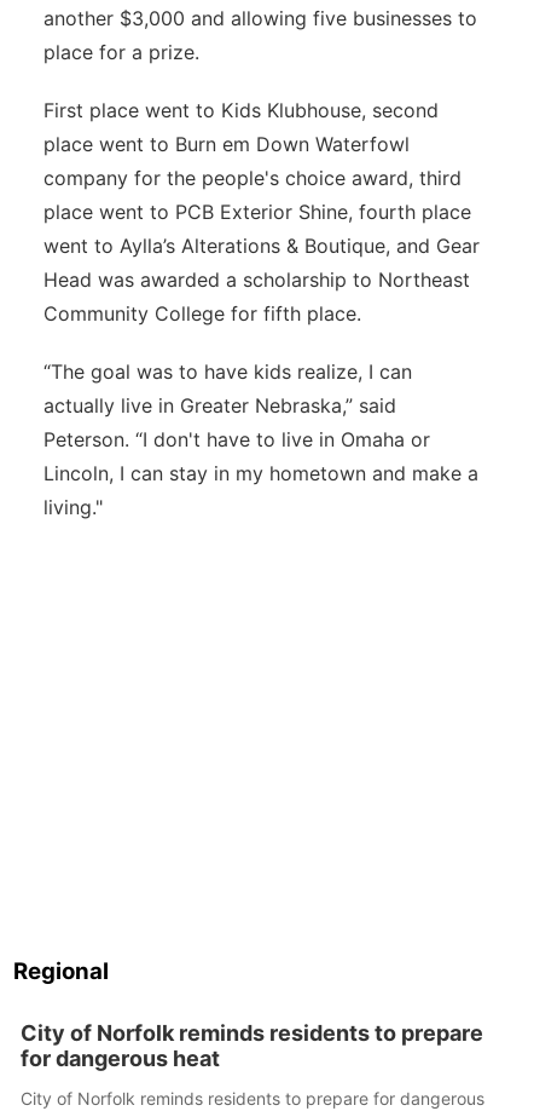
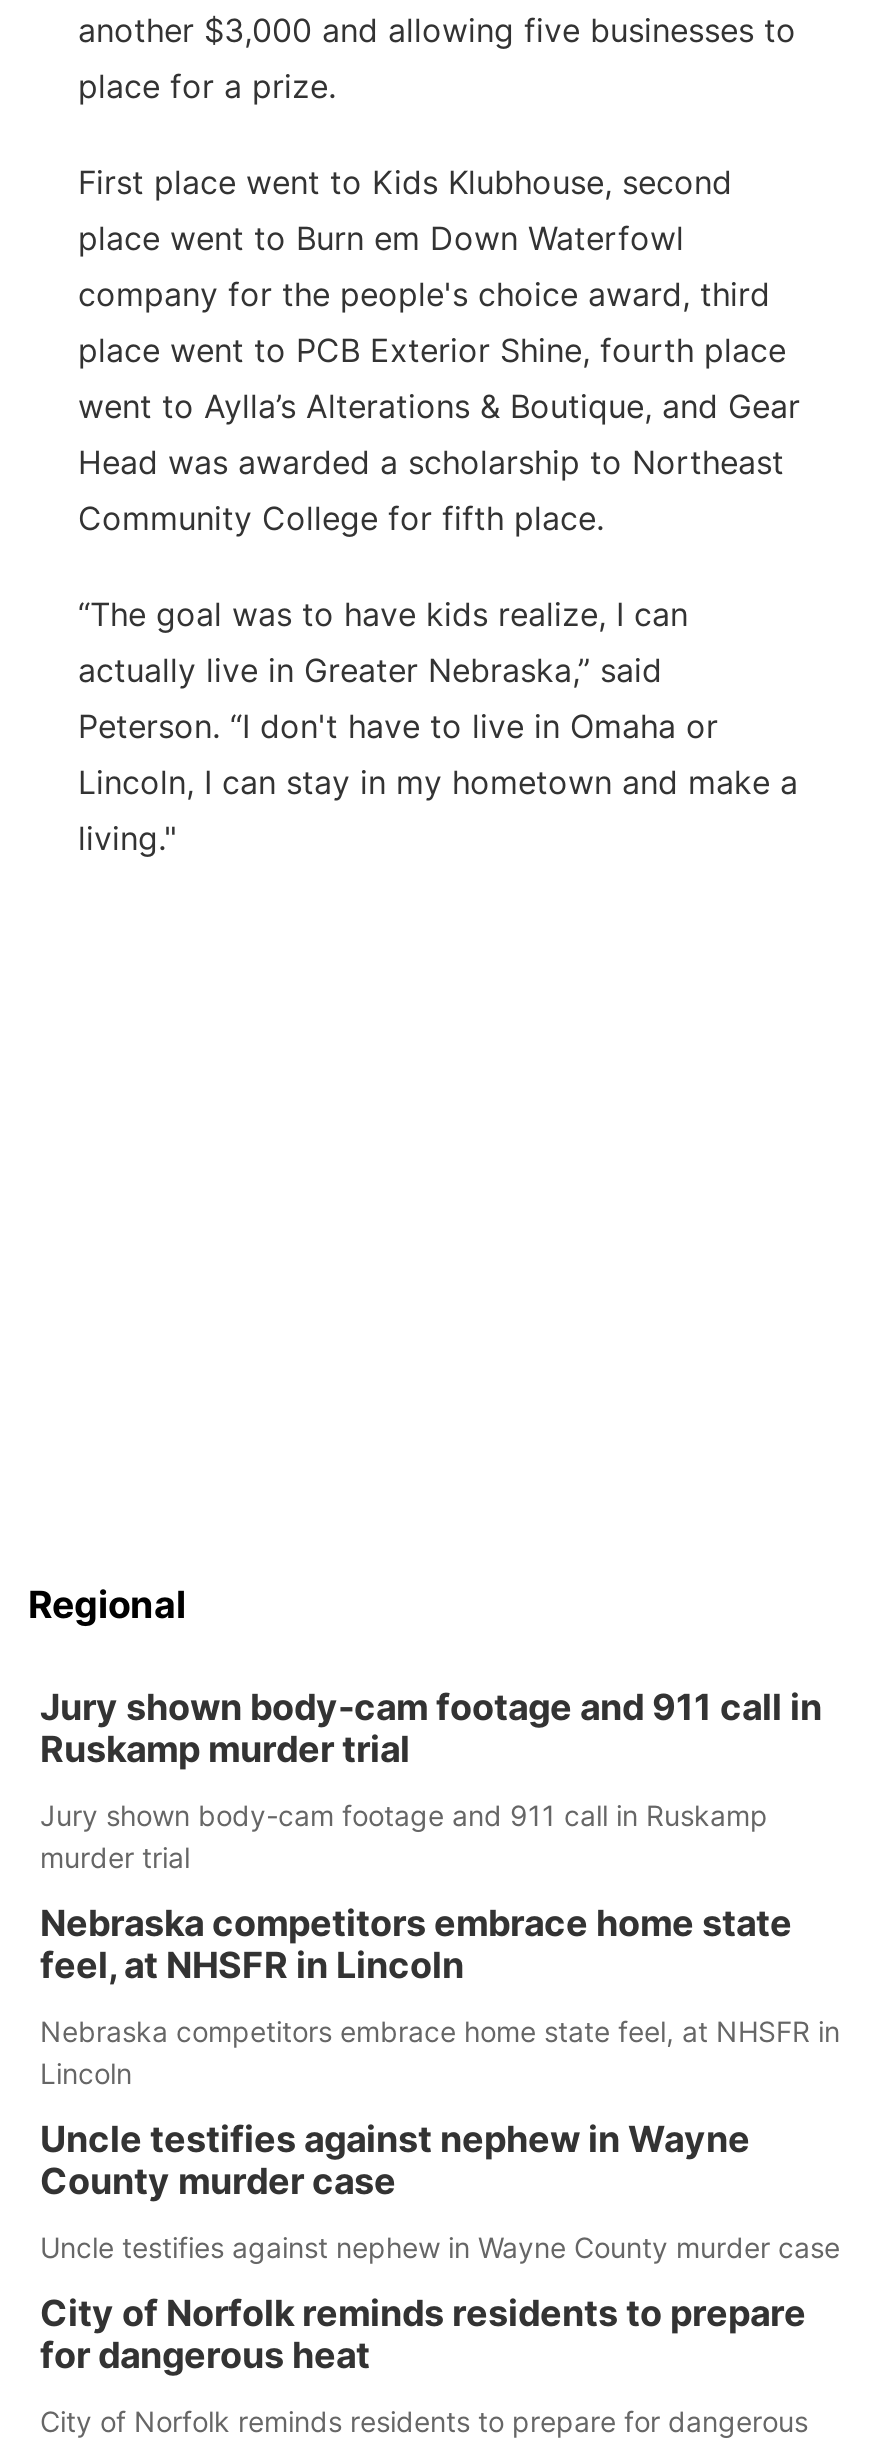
none -> [40,1686,840,2264] Jury shown body-cam footage and 911 call in | Ruskamp murder trial | Jury shown body-cam footage and 911 call in Ruskamp | murder trial | Nebraska competitors embrace home state | feel, at NHSFR in Lincoln | Nebraska competitors embrace home state feel, at NHSFR in | Lincoln | Uncle testifies against nephew in Wayne | County murder case | Uncle testifies against nephew in Wayne County murder case

